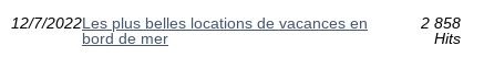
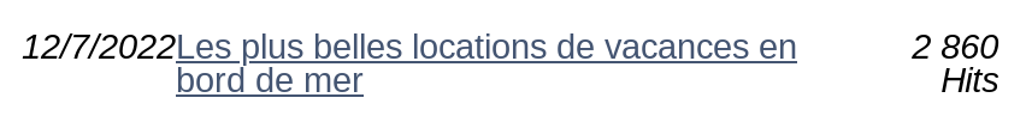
[420,15,460,32] 2 858 -> [912,28,999,67] 2 860

